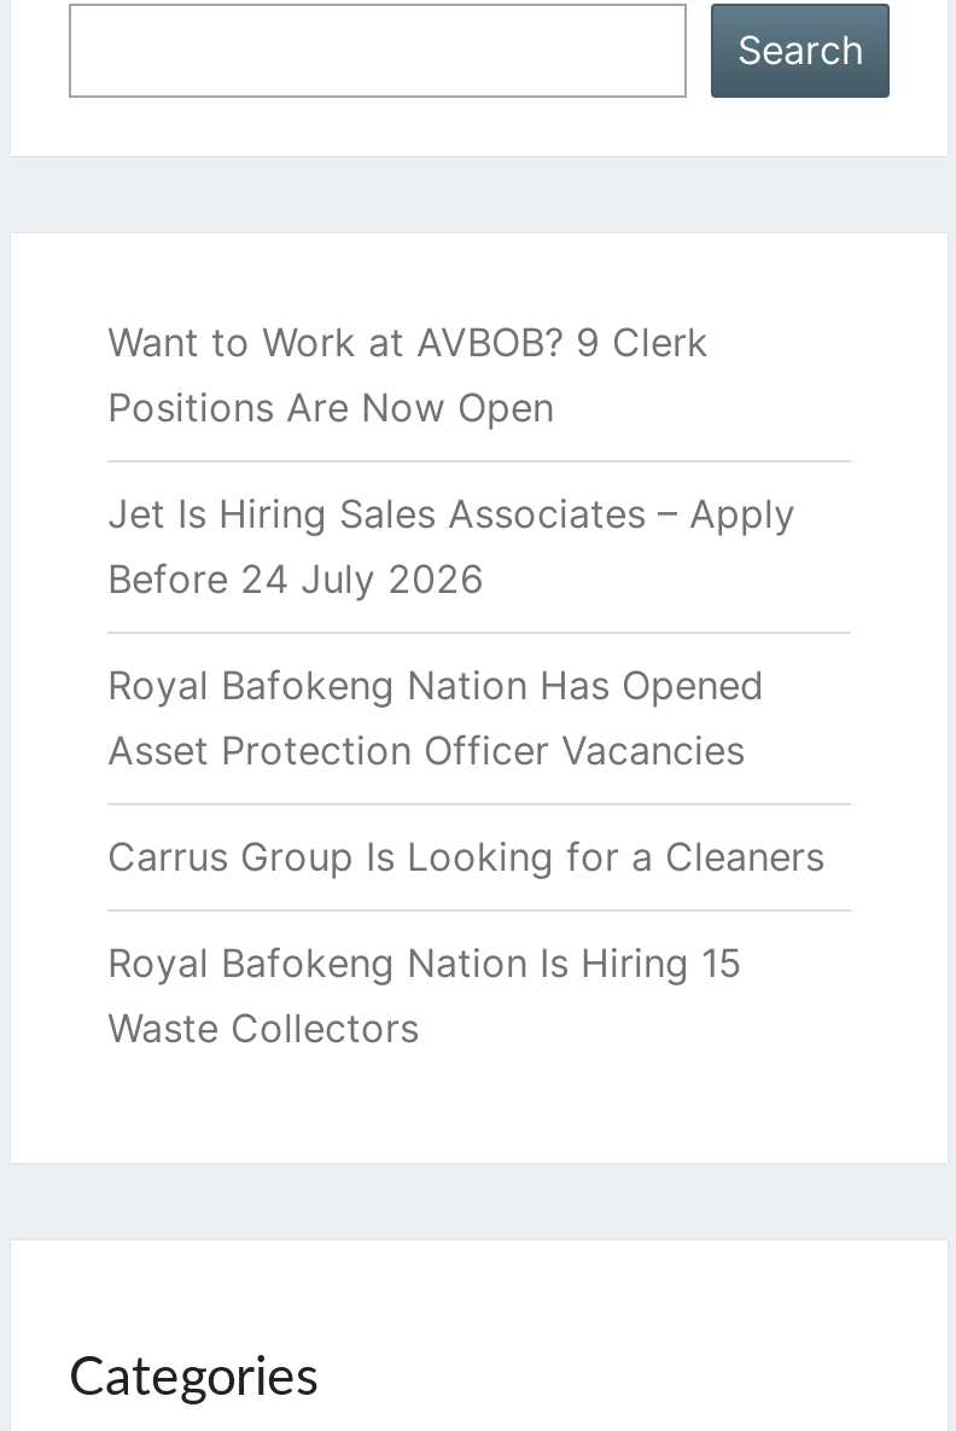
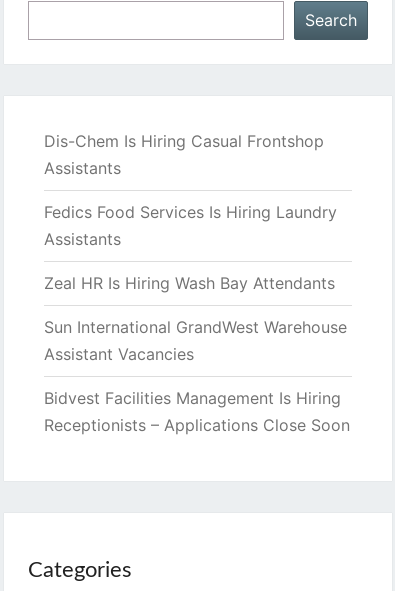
[107,316,709,430] Want to Work at AVBOB? 9 Clerk | Positions Are Now Open -> [44,131,324,178] Dis-Chem Is Hiring Casual Frontshop | Assistants
[107,488,795,601] Jet Is Hiring Sales Associates – Apply | Before 24 July 2026 -> [44,202,337,249] Fedics Food Services Is Hiring Laundry | Assistants
[107,659,764,773] Royal Bafokeng Nation Has Opened | Asset Protection Officer Vacancies -> [44,273,335,293] Zeal HR Is Hiring Wash Bay Attendants
[107,831,824,879] Carrus Group Is Looking for a Cleaners -> [44,317,347,364] Sun International GrandWest Warehouse | Assistant Vacancies
[107,937,742,1050] Royal Bafokeng Nation Is Hiring 15 | Waste Collectors -> [44,388,350,435] Bidvest Facilities Management Is Hiring | Receptionists – Applications Close Soon

